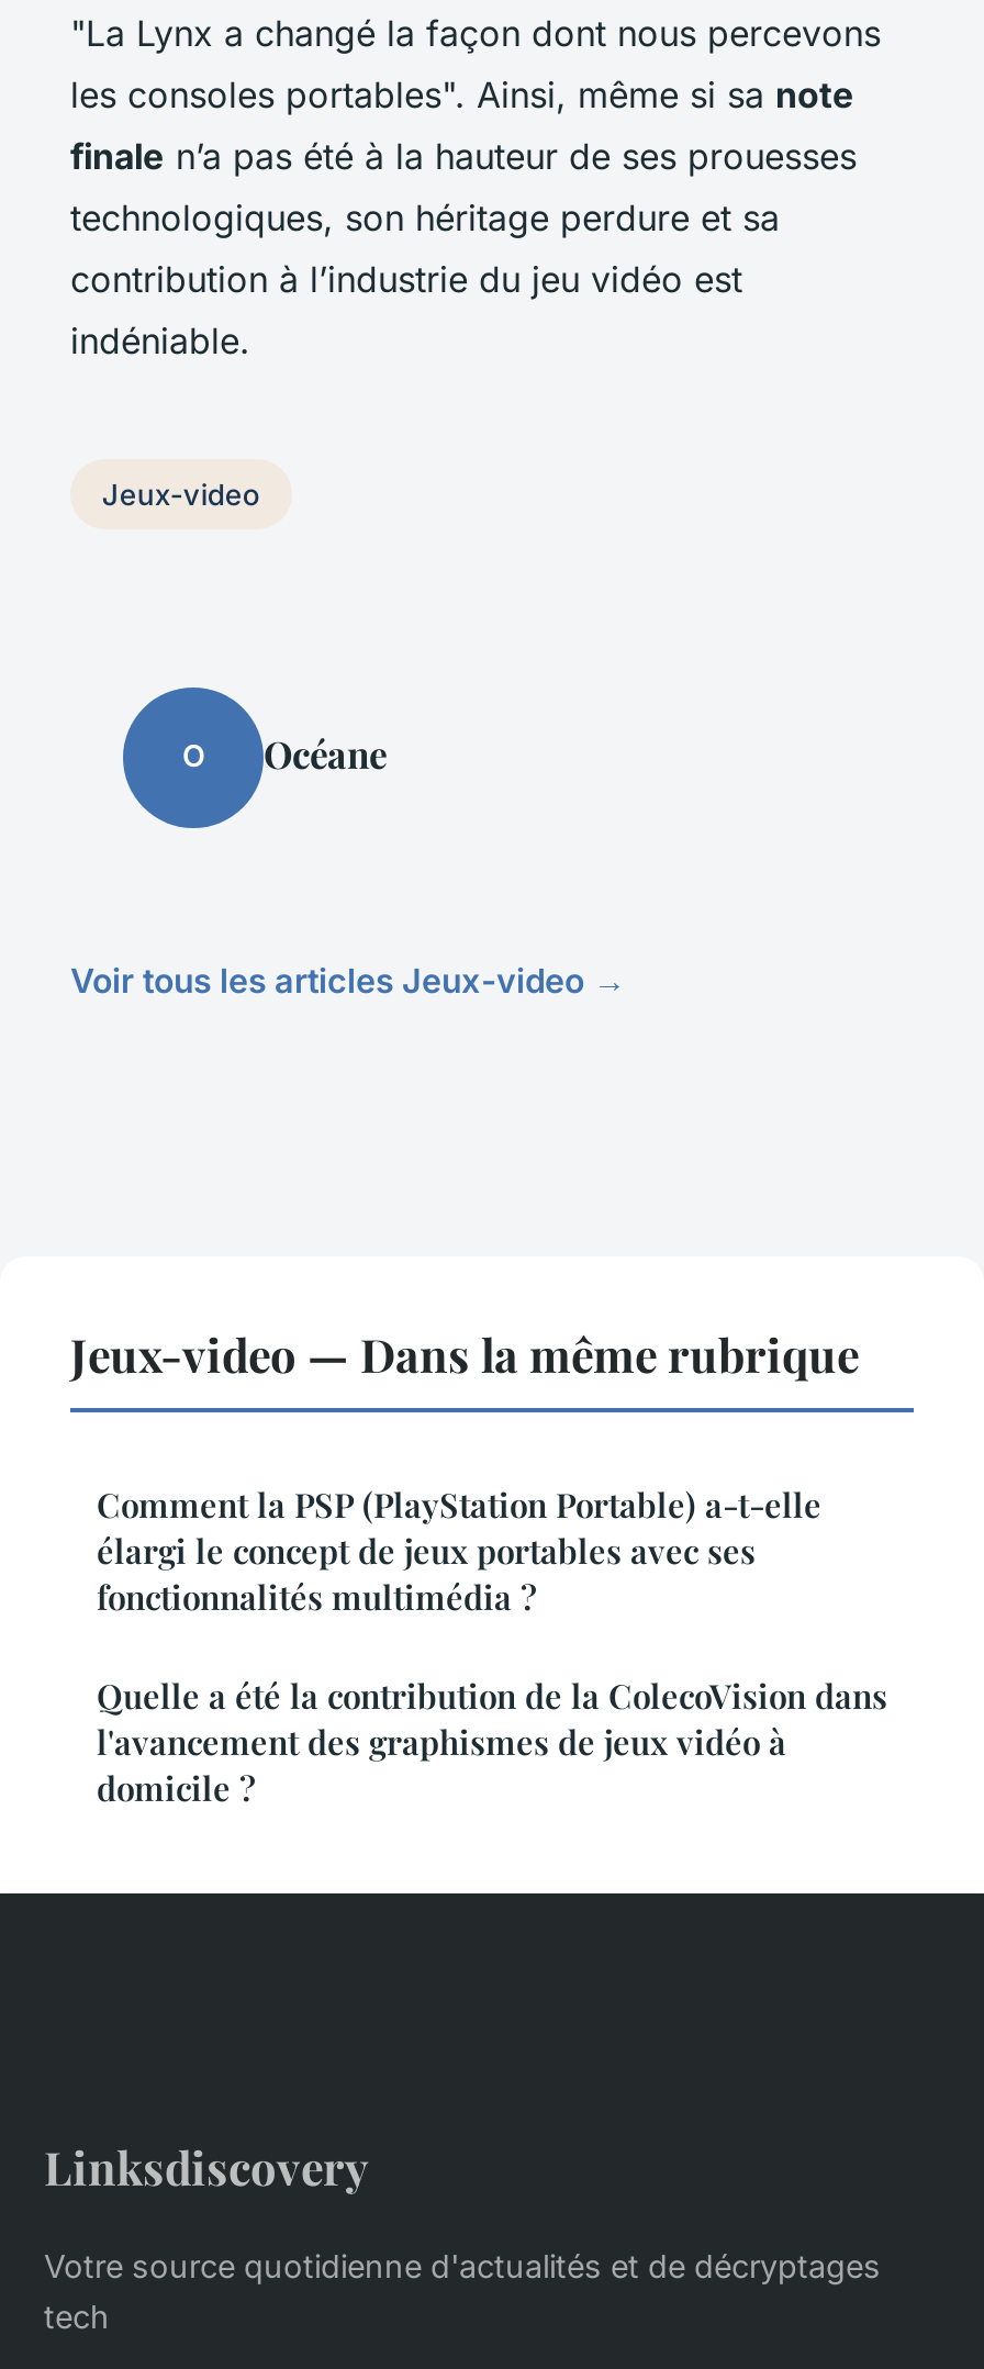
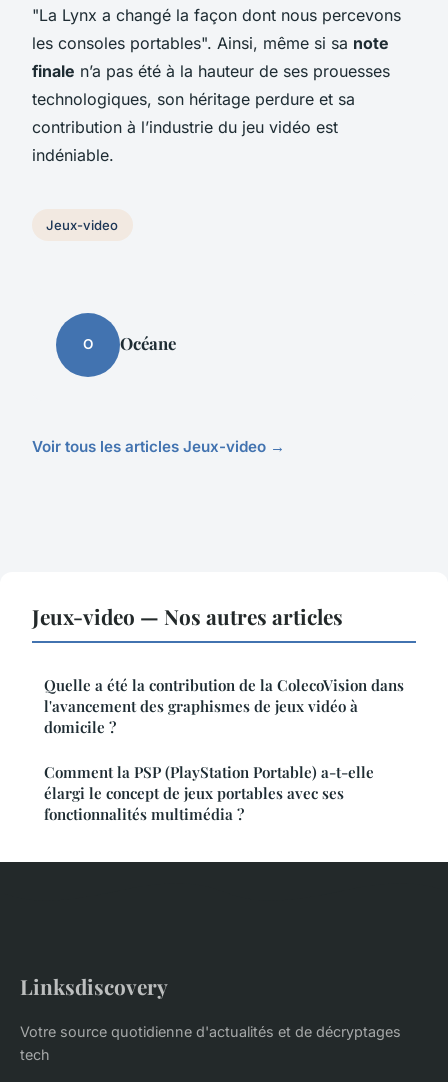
[70,1321,859,1383] Jeux-video — Dans la même rubrique -> [32,602,343,630] Jeux-video — Nos autres articles
moved [97,1482,821,1618] -> [44,762,374,824]: Comment la PSP (PlayStation Portable) a-t-elle | élargi le concept de jeux portables avec ses | fonctionnalités multimédia ?
moved [97,1673,887,1809] -> [44,675,404,737]: Quelle a été la contribution de la ColecoVision dans | l'avancement des graphismes de jeux vidéo à | domicile ?

